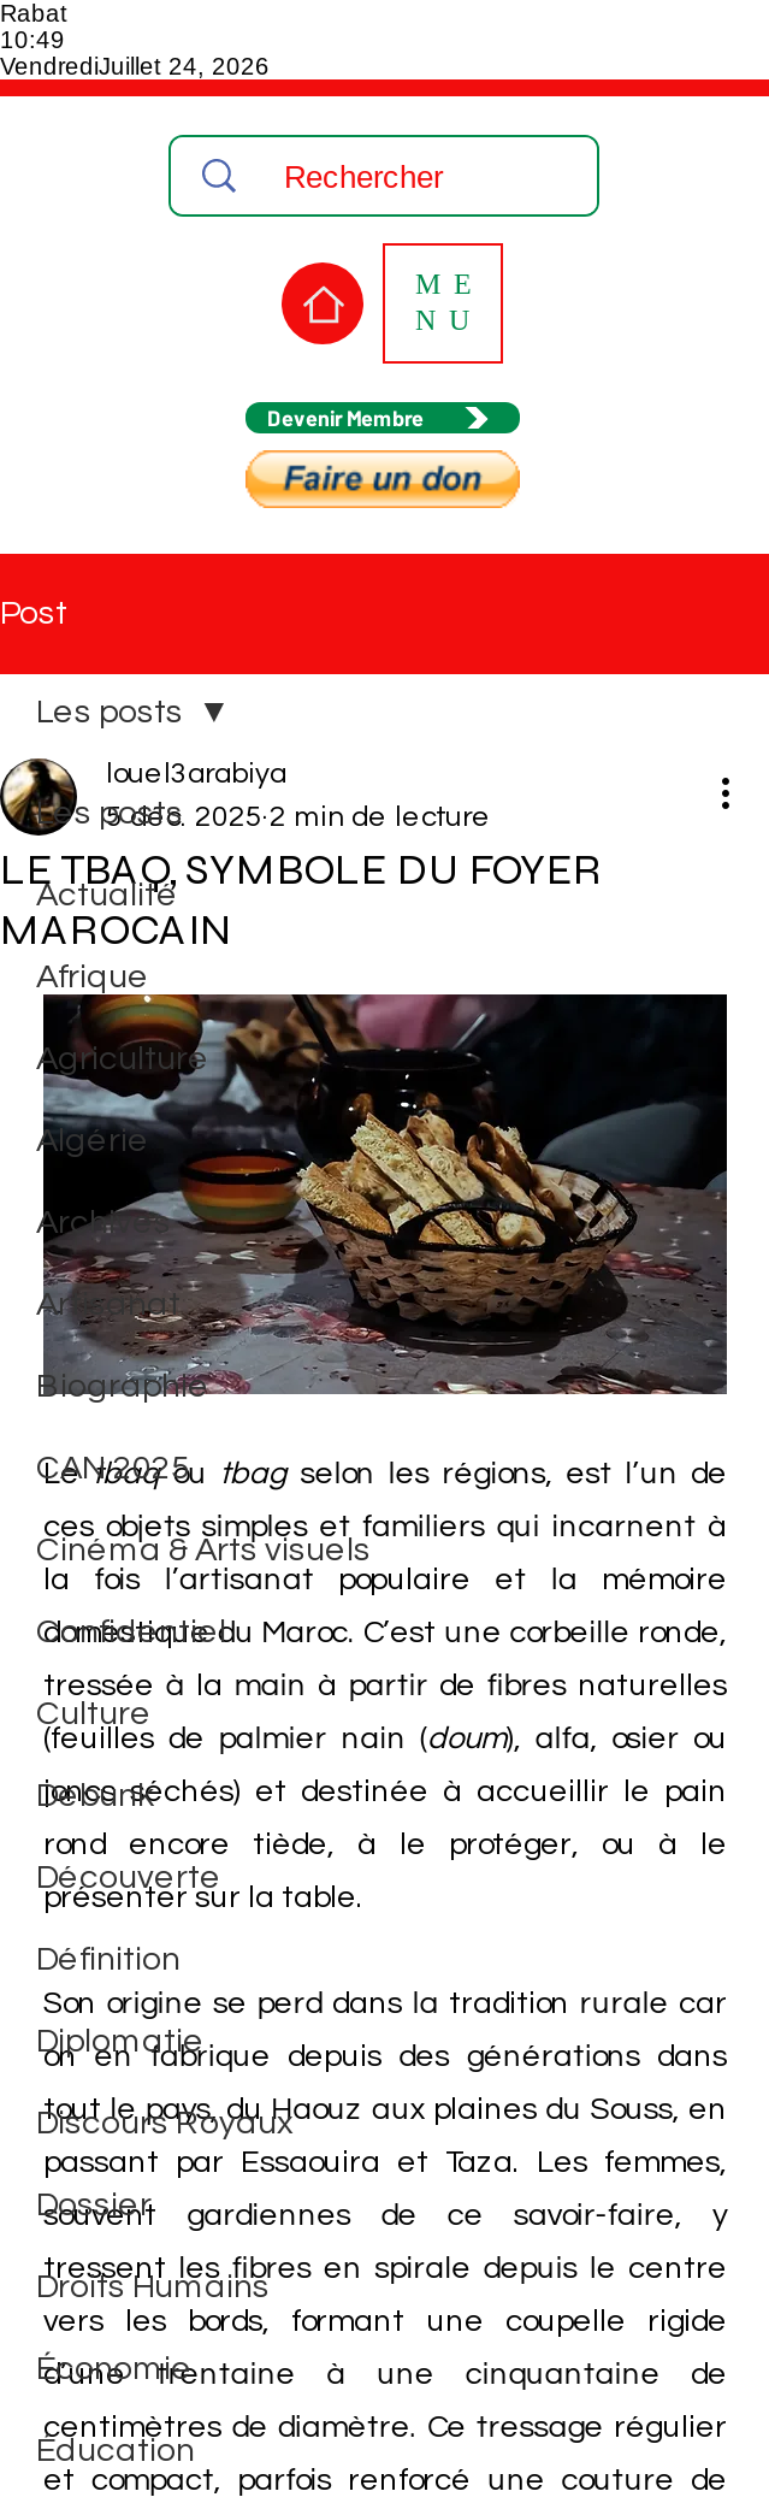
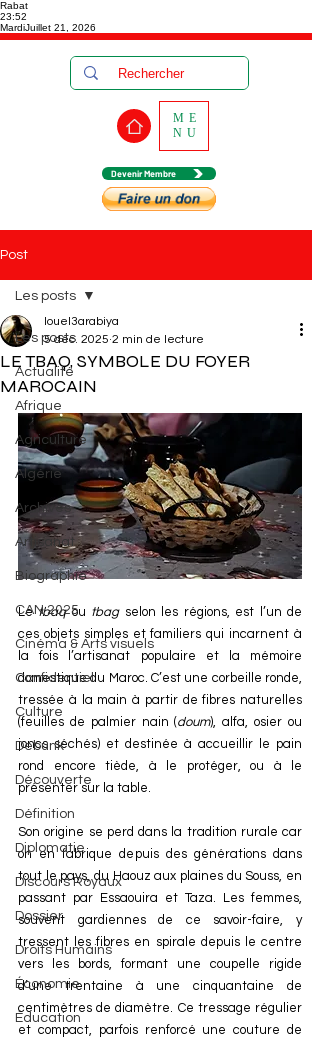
[0,26,65,53] 10:49 -> [0,11,27,22] 23:52
[0,53,270,79] VendrediJuillet 24, 2026 -> [0,22,96,33] MardiJuillet 21, 2026

